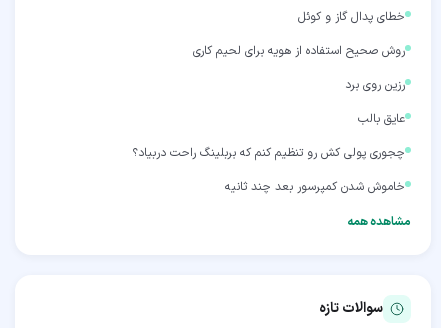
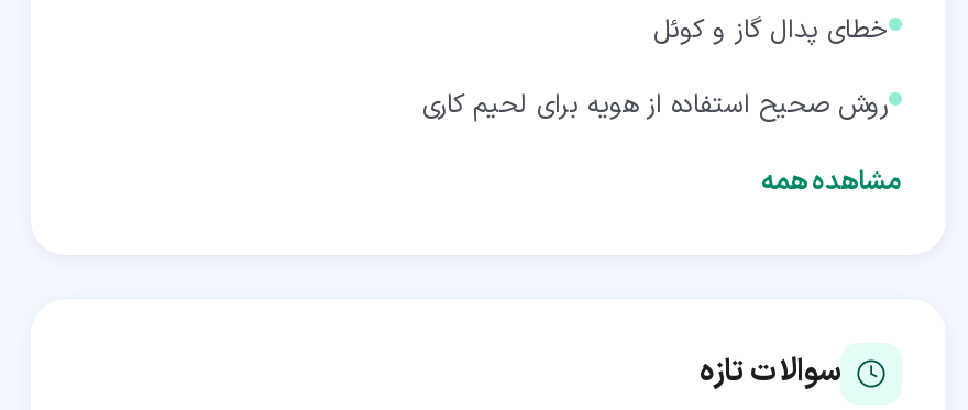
[132,76,405,196] رزین روی برد | عایق بالب | چجوری پولی کش رو تنظیم کنم که بربلینگ راحت دربیاد؟ | خاموش شدن کمپرسور بعد چند ثانیه -> none

